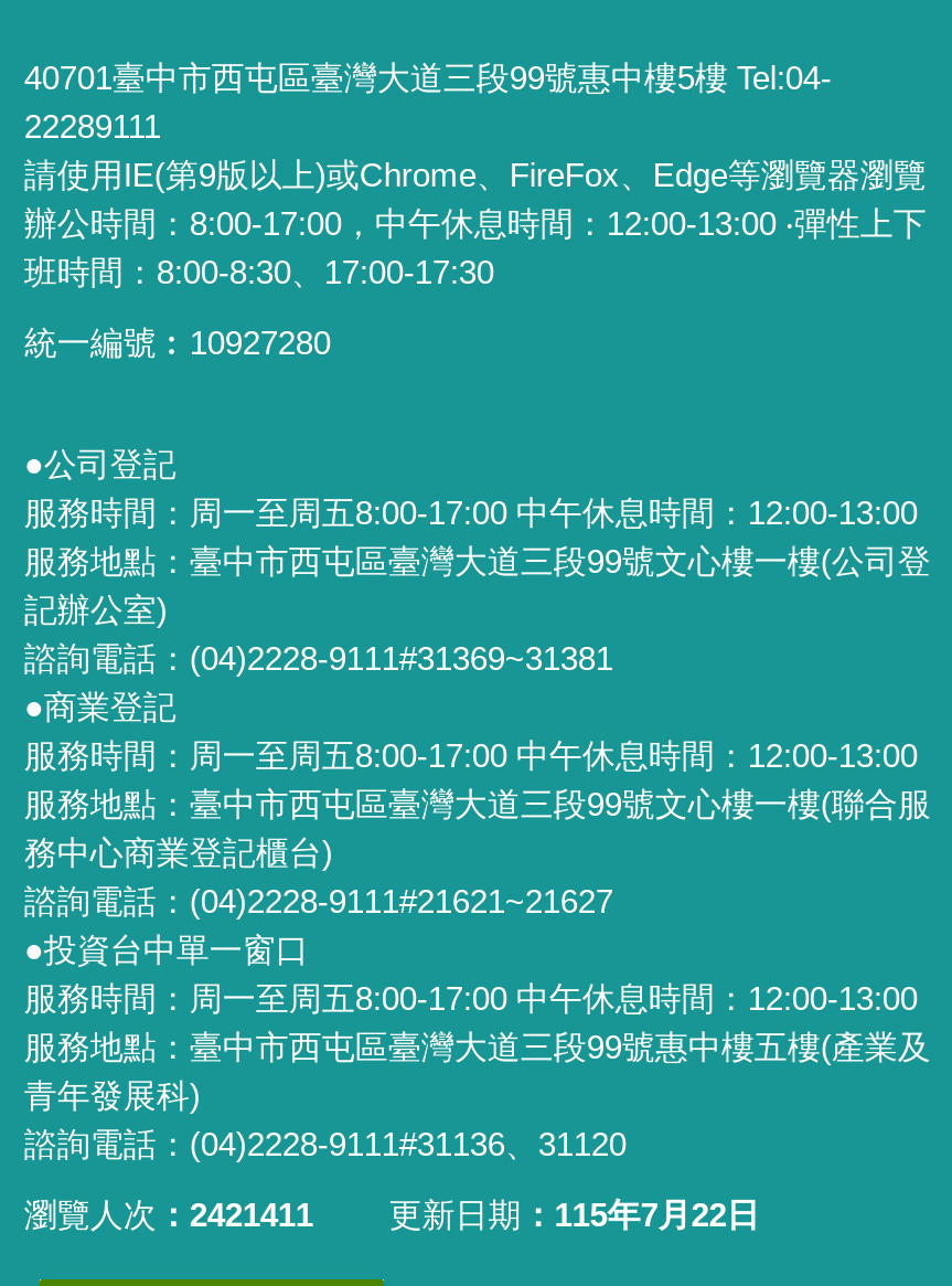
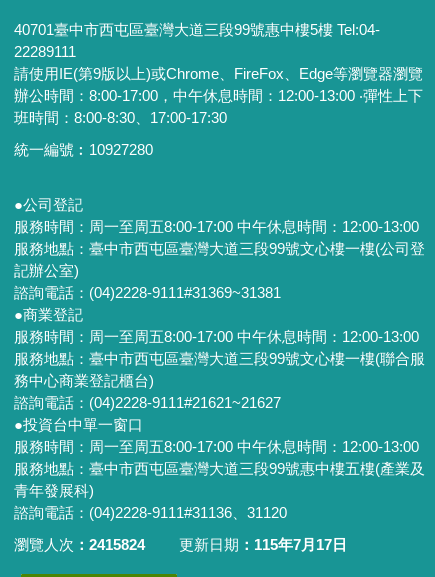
[24,1194,313,1232] 瀏覽人次 2421411 -> [14,535,145,552] 瀏覽人次 2415824
[389,1194,759,1232] 更新日期 115年7月22日 -> [179,535,347,552] 更新日期 115年7月17日

